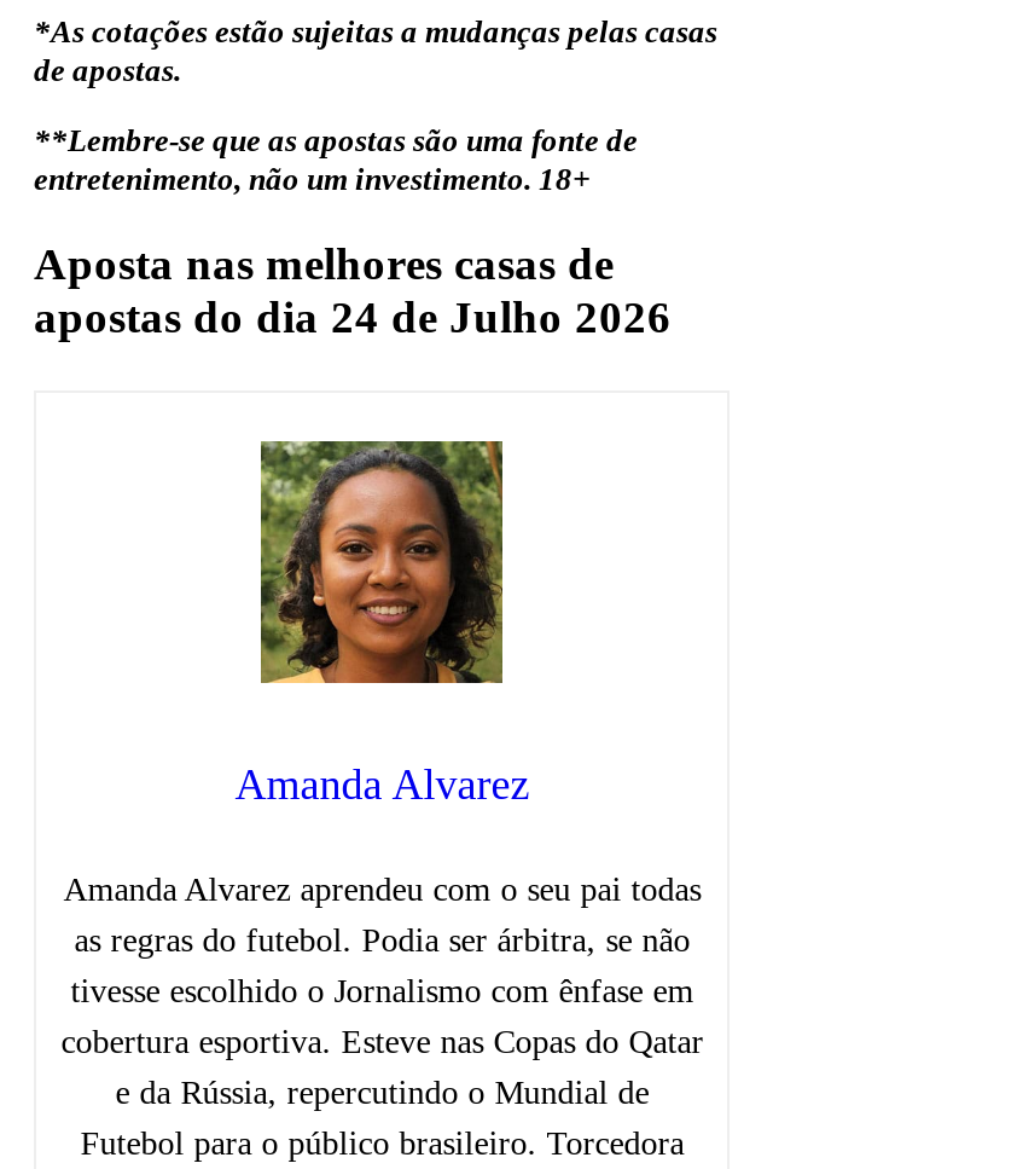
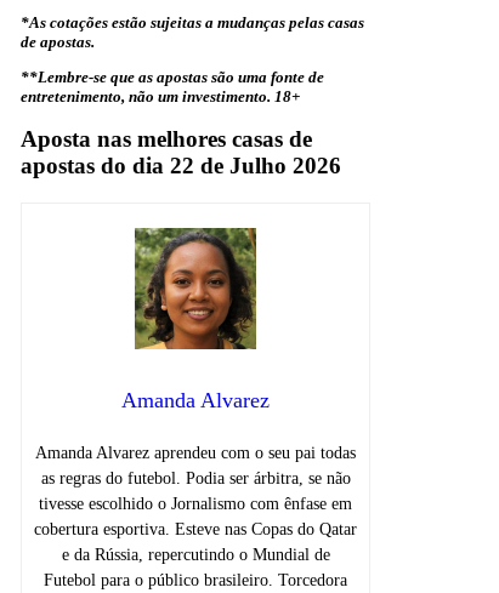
[34,291,672,342] apostas do dia 24 de Julho 2026 -> [21,153,341,178] apostas do dia 22 de Julho 2026

